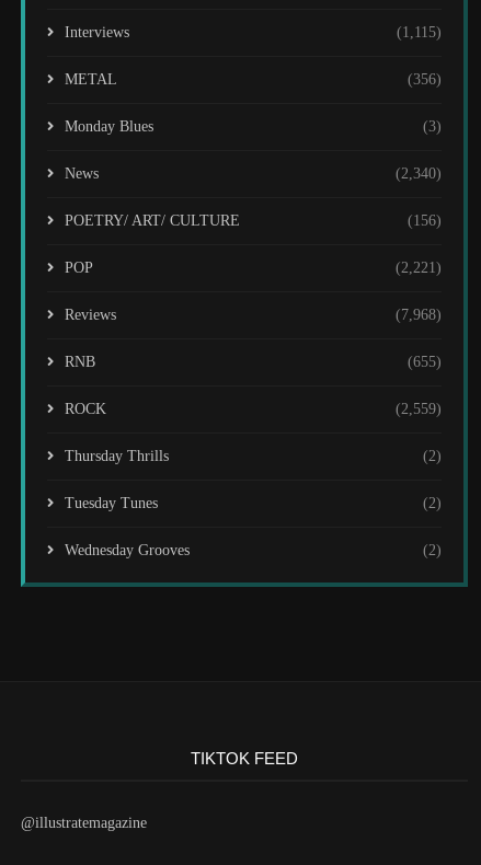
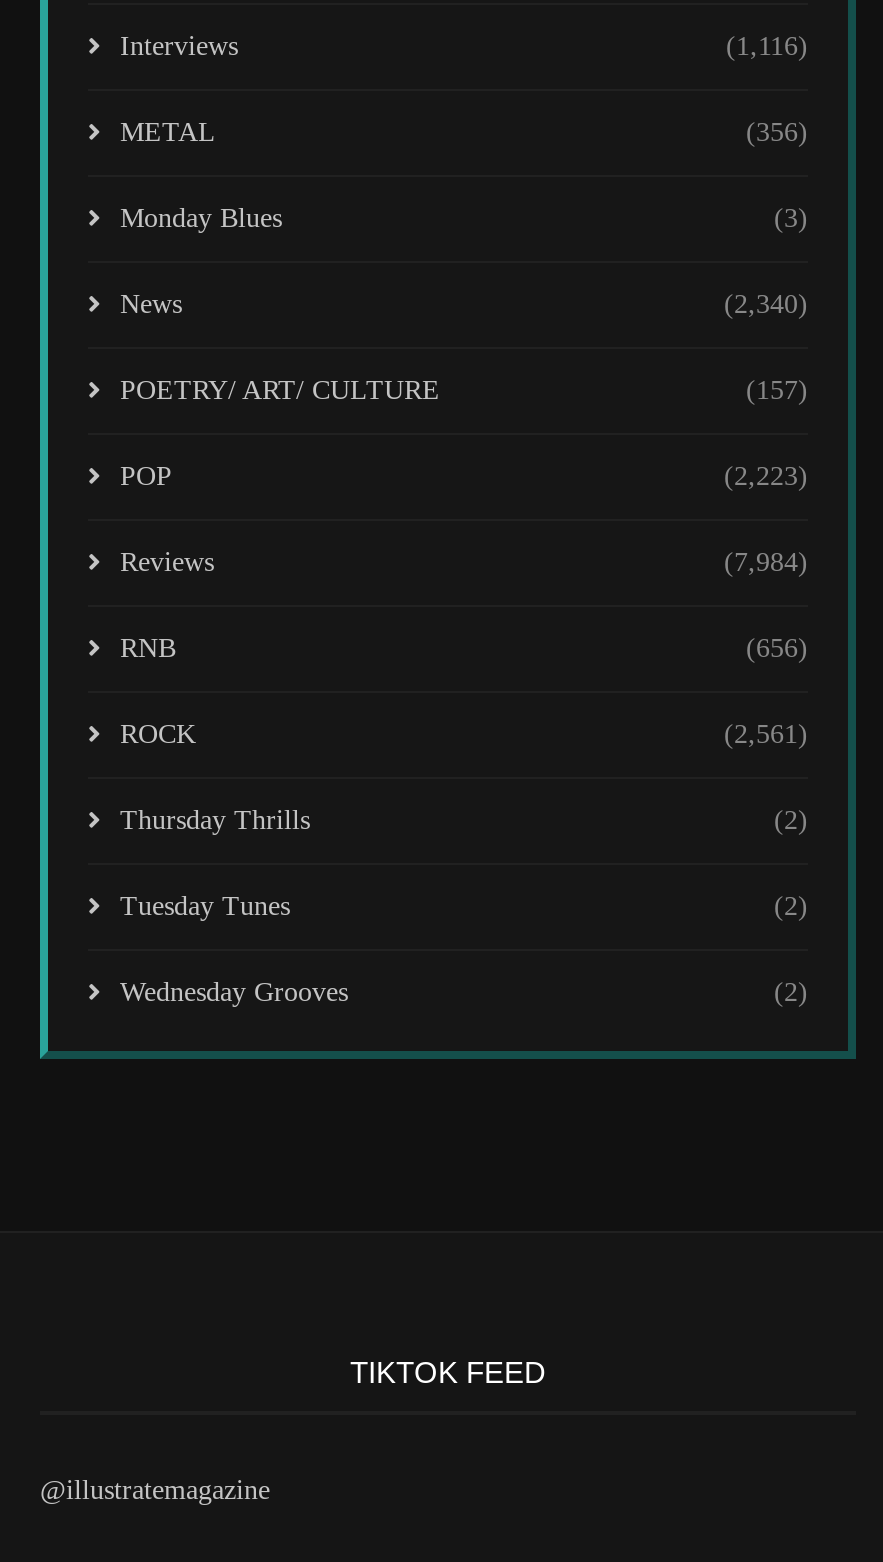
[397,24,442,40] (1,115) -> [726,31,808,61] (1,116)
[408,212,442,228] (156) -> [746,375,808,405] (157)
[396,259,442,275] (2,221) -> [724,461,808,491] (2,223)
[396,306,442,323] (7,968) -> [724,547,808,577] (7,984)
[408,353,442,370] (655) -> [746,633,808,663] (656)
[396,400,442,417] (2,559) -> [724,719,808,749] (2,561)

